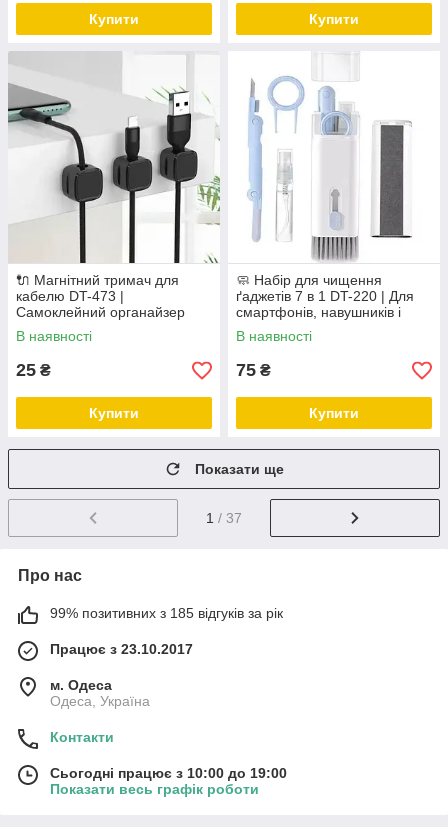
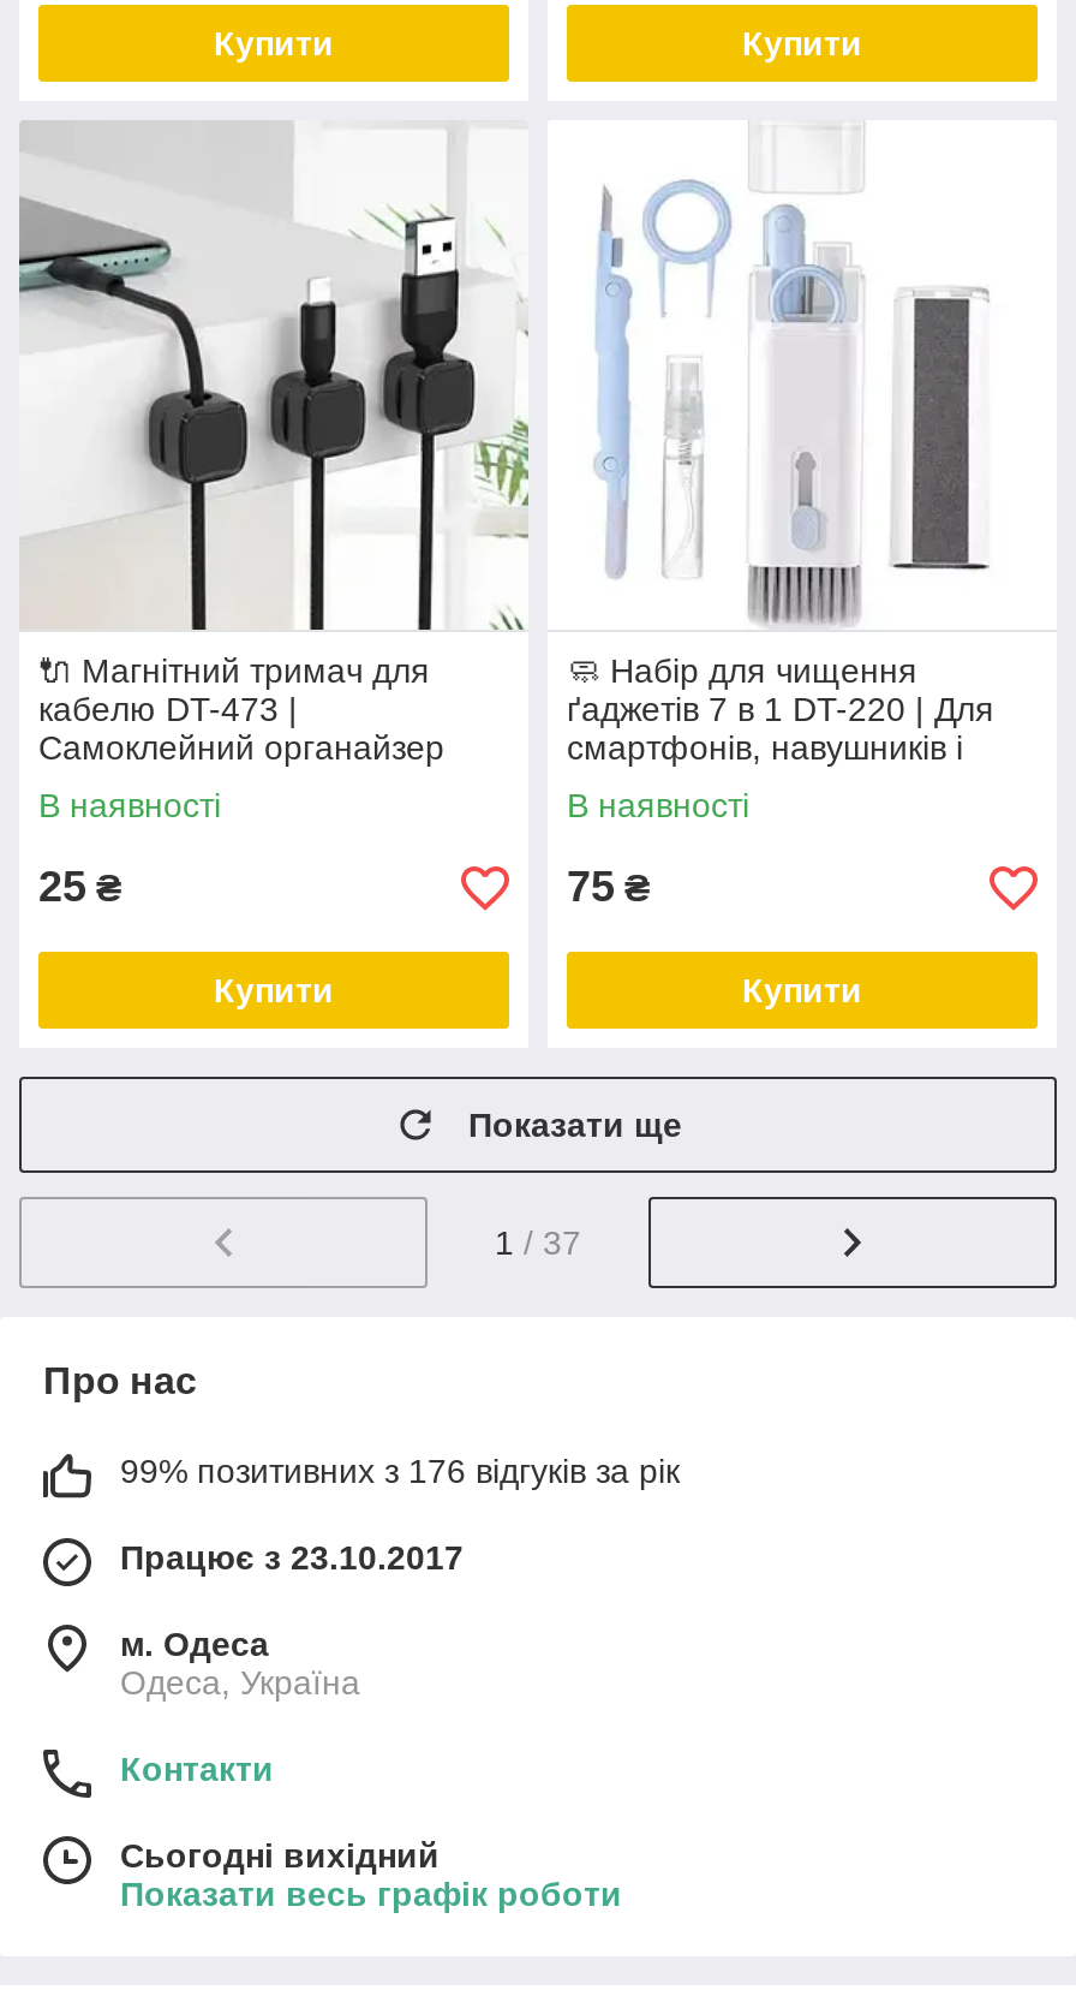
[50,605,283,621] 99% позитивних з 185 відгуків за рік -> [120,1452,680,1490] 99% позитивних з 176 відгуків за рік
[50,765,287,781] Сьогодні працює з 10:00 до 19:00 -> [120,1836,440,1875] Сьогодні вихідний

